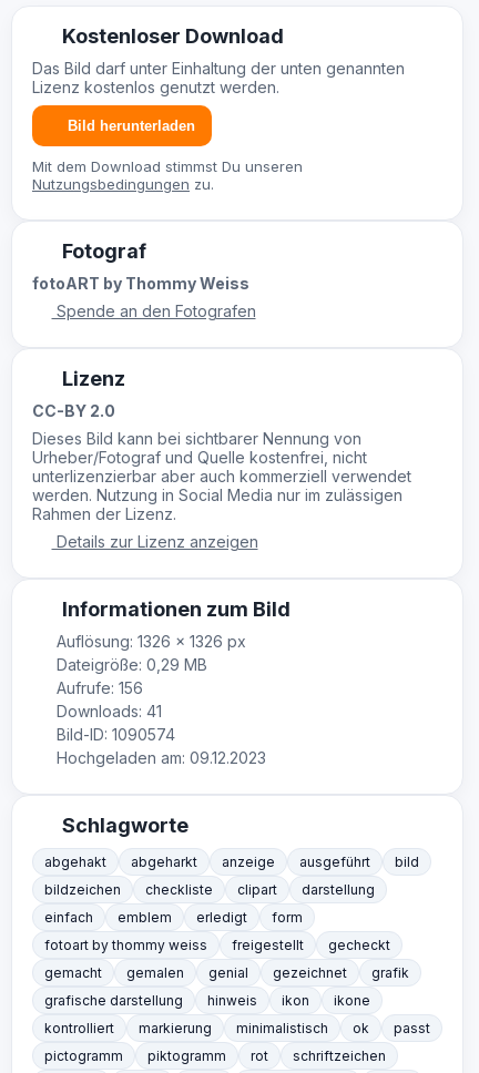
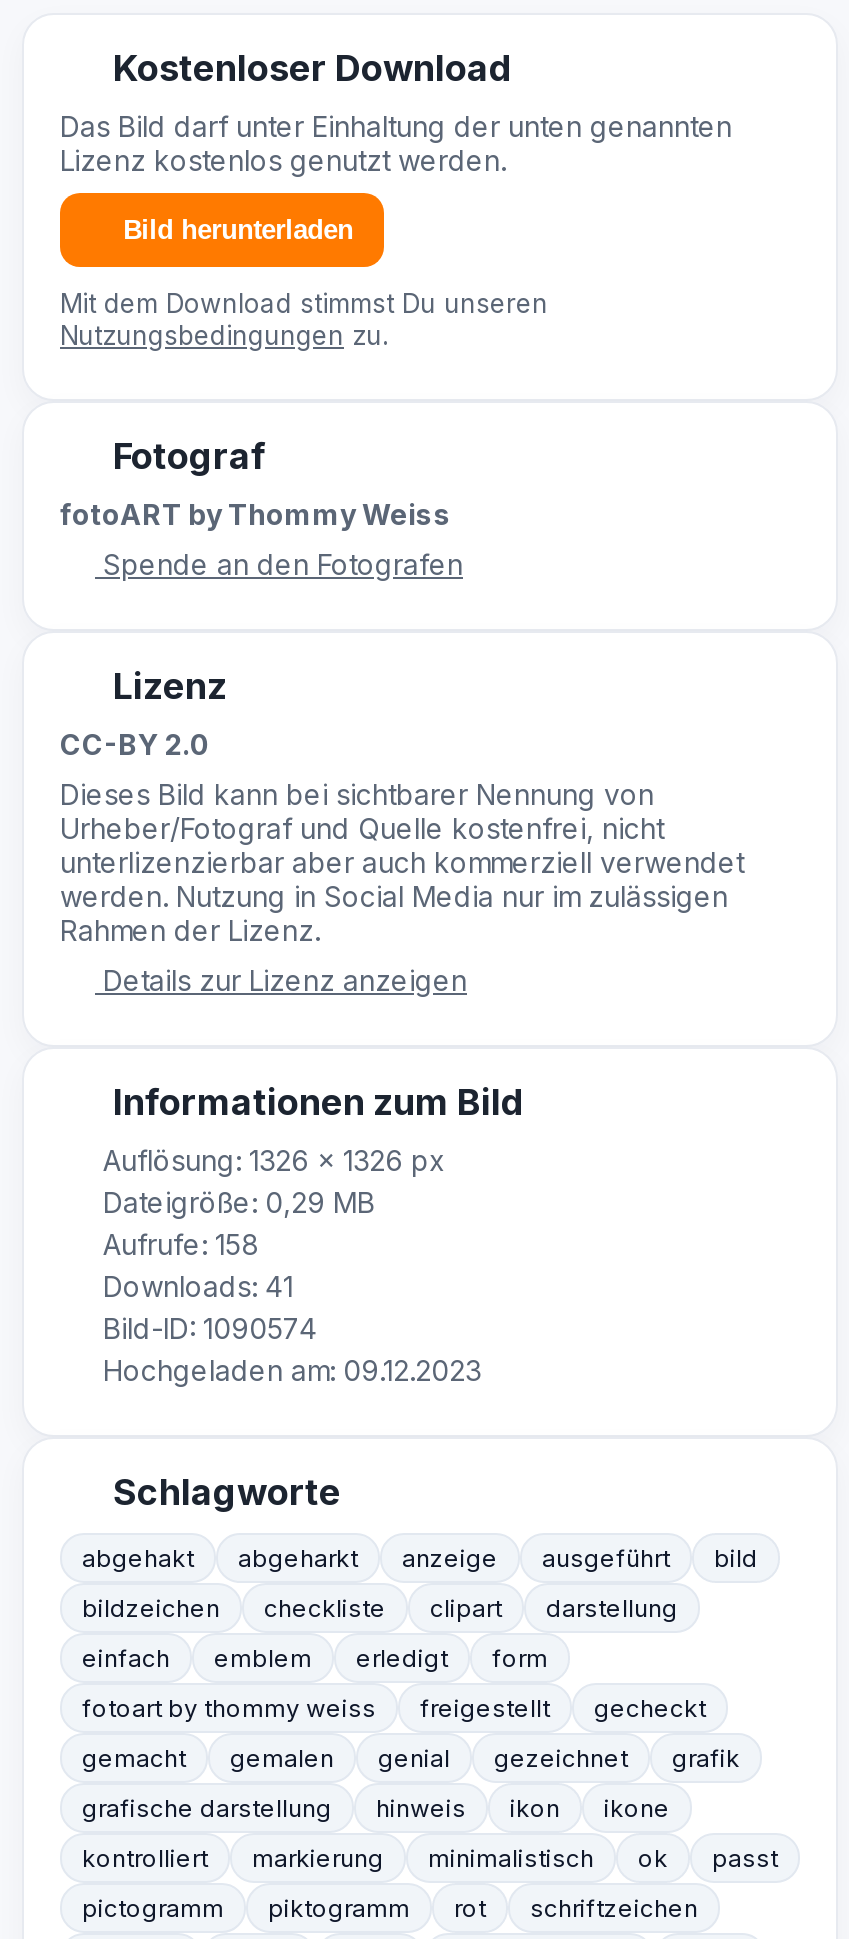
[52,678,142,697] Aufrufe: 156 -> [95,1227,259,1261] Aufrufe: 158

